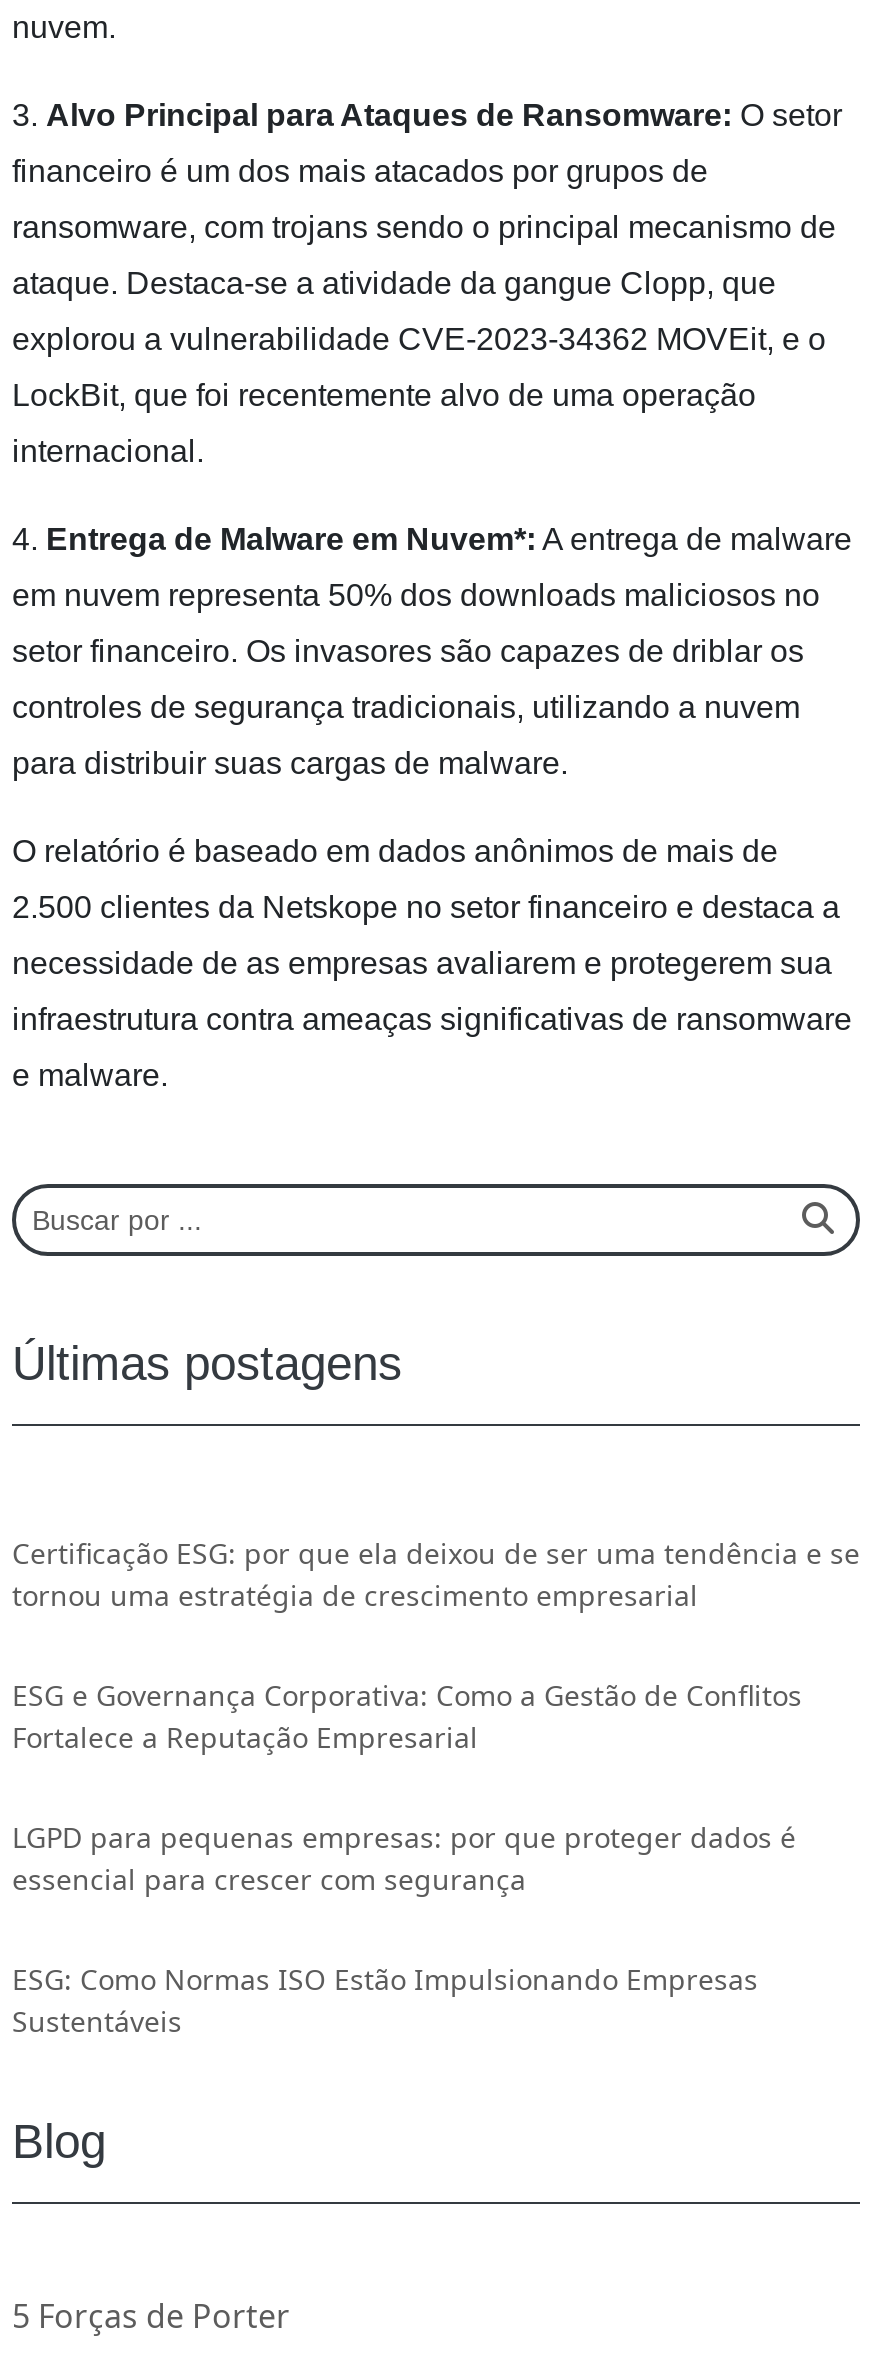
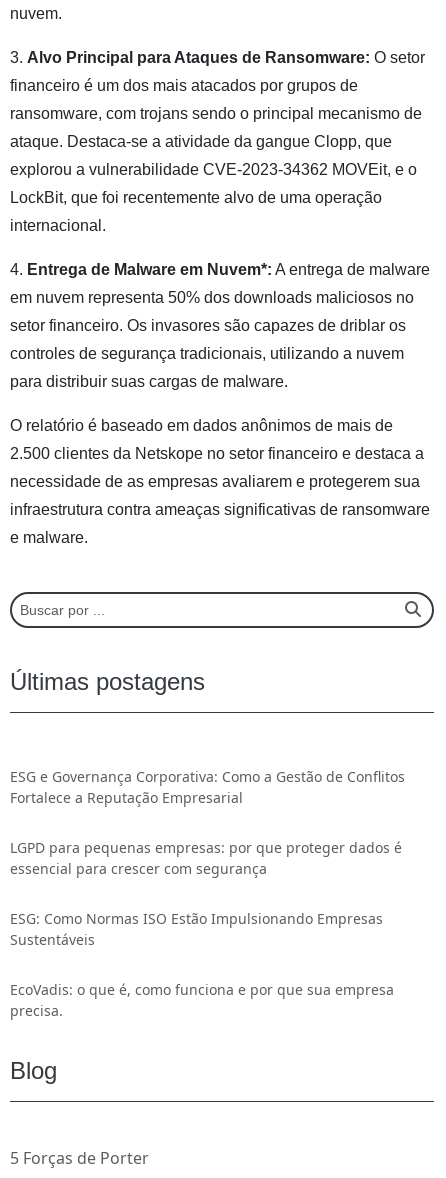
[12,1534,860,1614] Certificação ESG: por que ela deixou de ser uma tendência e se | tornou uma estratégia de crescimento empresarial -> none
moved [12,1676,802,2040] -> [10,767,405,949]: ESG e Governança Corporativa: Como a Gestão de Conflitos | Fortalece a Reputação Empresarial | LGPD para pequenas empresas: por que proteger dados é | essencial para crescer com segurança | ESG: Como Normas ISO Estão Impulsionando Empresas | Sustentáveis
none -> [10,980,394,1020] EcoVadis: o que é, como funciona e por que sua empresa | precisa.

